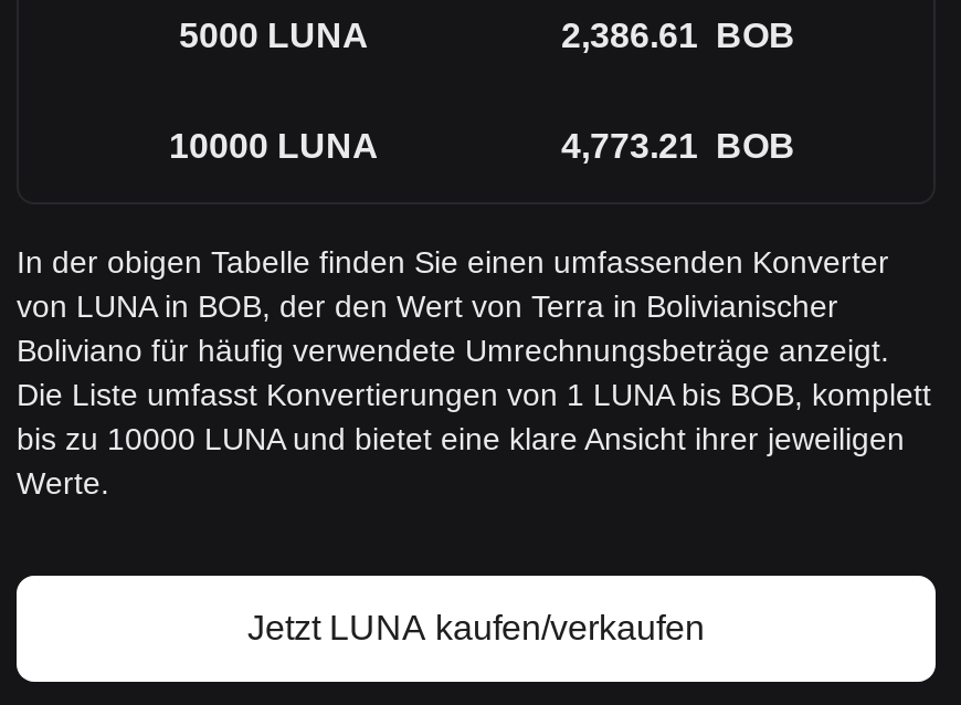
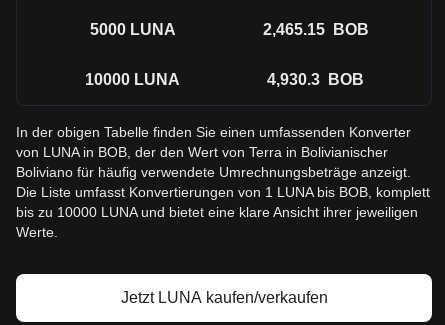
[561,17,795,54] 2,386.61 BOB -> [262,21,368,38] 2,465.15 BOB
[561,127,795,165] 4,773.21 BOB -> [267,71,364,88] 4,930.3 BOB

